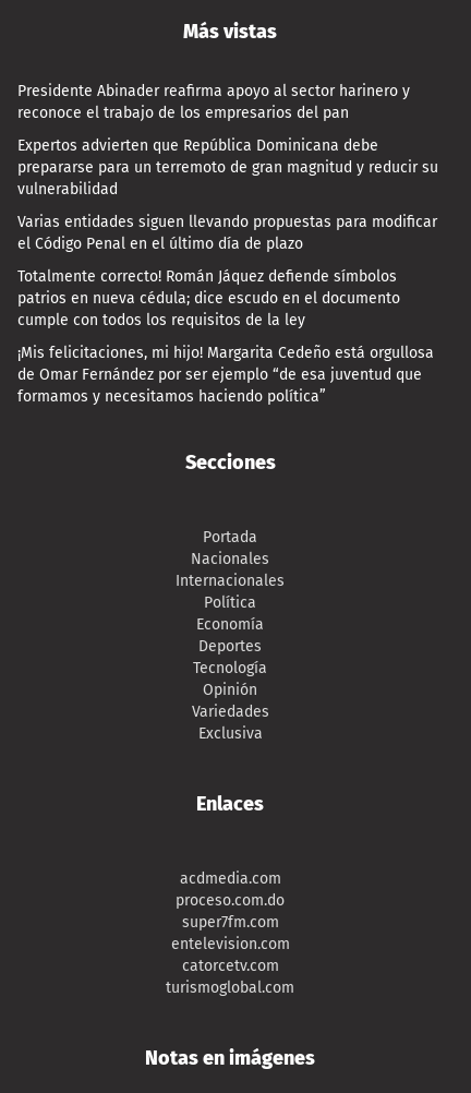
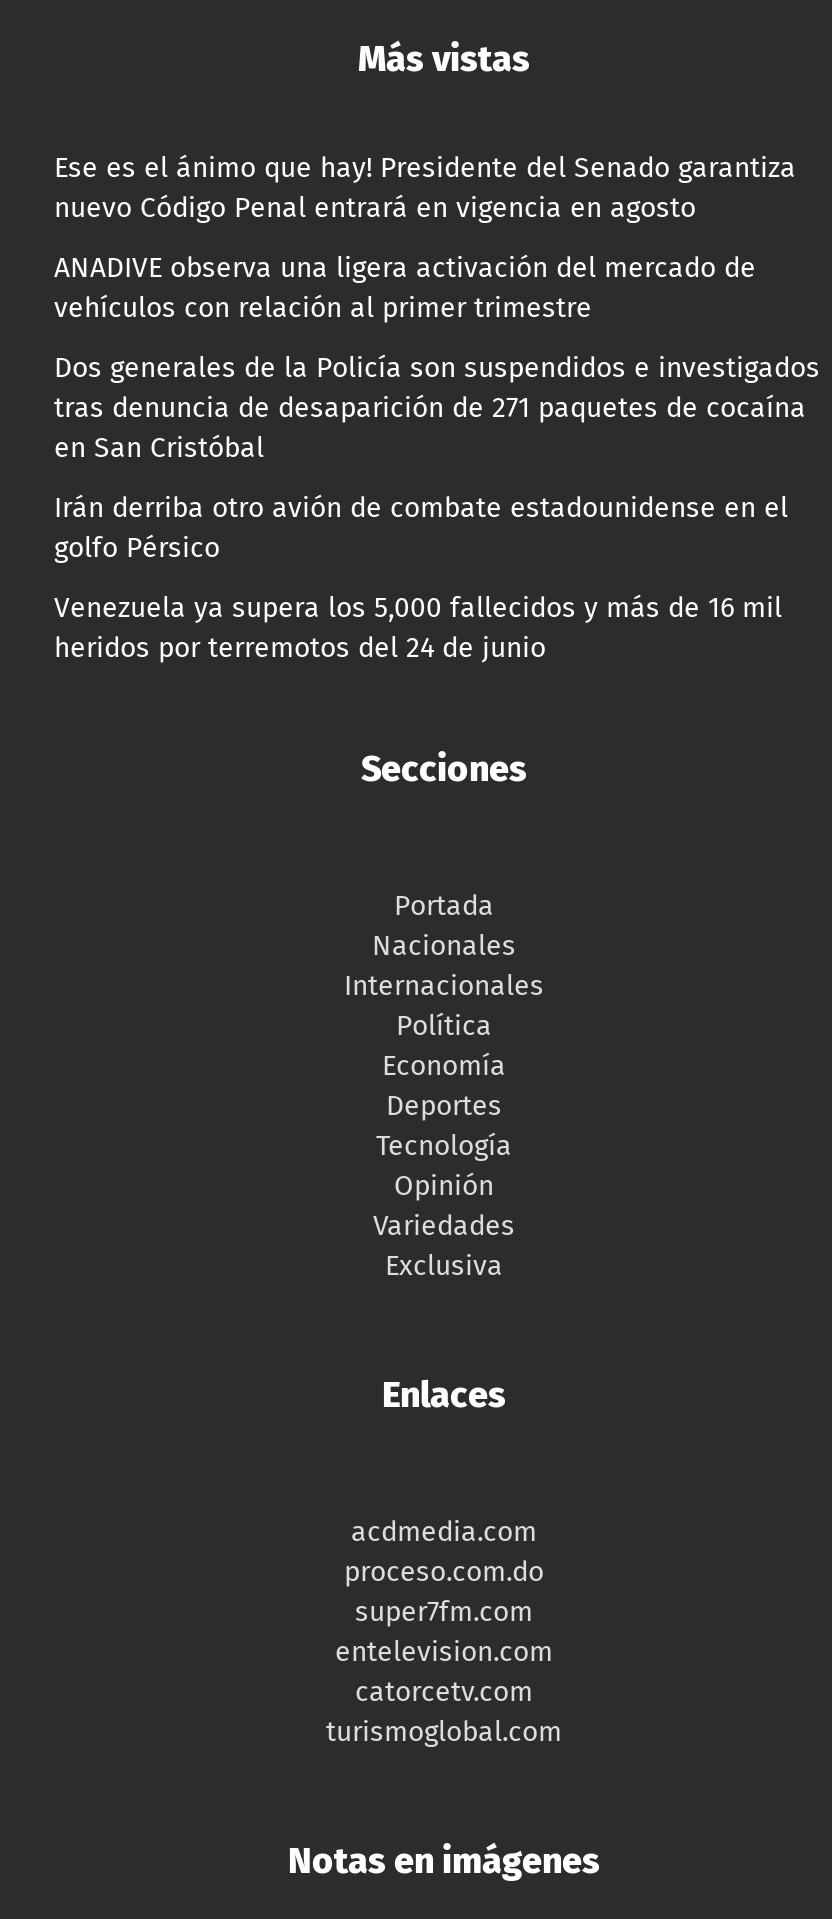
[17,82,410,122] Presidente Abinader reafirma apoyo al sector harinero y | reconoce el trabajo de los empresarios del pan -> [54,151,796,225] Ese es el ánimo que hay! Presidente del Senado garantiza | nuevo Código Penal entrará en vigencia en agosto
[17,137,438,199] Expertos advierten que República Dominicana debe | prepararse para un terremoto de gran magnitud y reducir su | vulnerabilidad -> [54,251,756,325] ANADIVE observa una ligera activación del mercado de | vehículos con relación al primer trimestre
[17,213,437,253] Varias entidades siguen llevando propuestas para modificar | el Código Penal en el último día de plazo -> [54,351,820,465] Dos generales de la Policía son suspendidos e investigados | tras denuncia de desaparición de 271 paquetes de cocaína | en San Cristóbal
[17,267,400,330] Totalmente correcto! Román Jáquez defiende símbolos | patrios en nueva cédula; dice escudo en el documento | cumple con todos los requisitos de la ley -> [54,491,788,565] Irán derriba otro avión de combate estadounidense en el | golfo Pérsico
[17,344,434,406] ¡Mis felicitaciones, mi hijo! Margarita Cedeño está orgullosa | de Omar Fernández por ser ejemplo “de esa juventud que | formamos y necesitamos haciendo política” -> [54,591,782,665] Venezuela ya supera los 5,000 fallecidos y más de 16 mil | heridos por terremotos del 24 de junio

